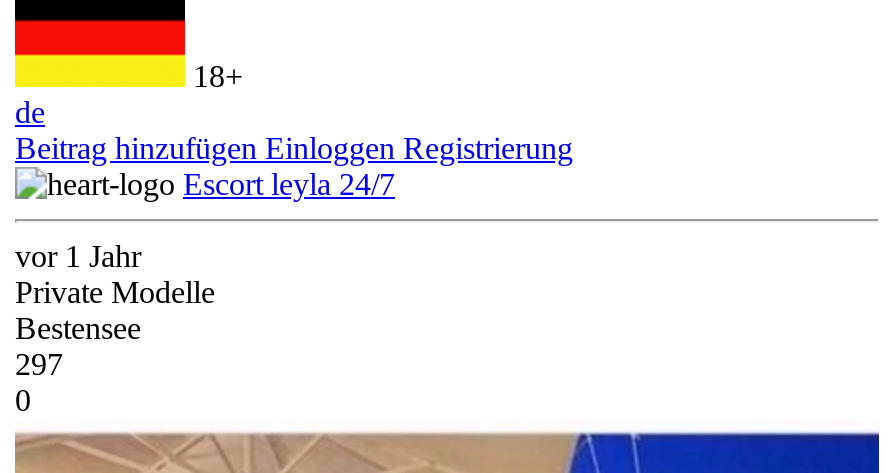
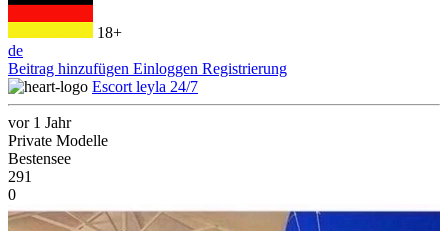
[15,347,63,381] 297 -> [8,168,32,185] 291

